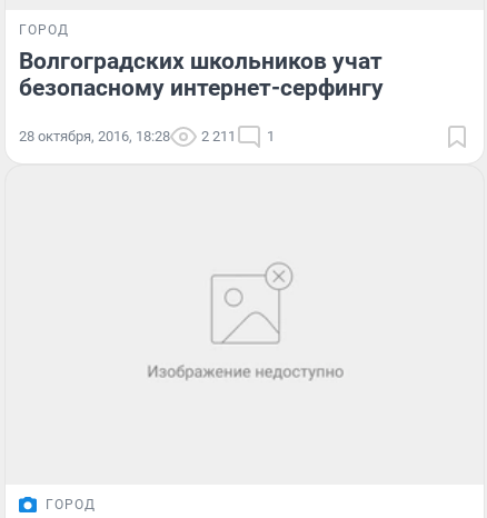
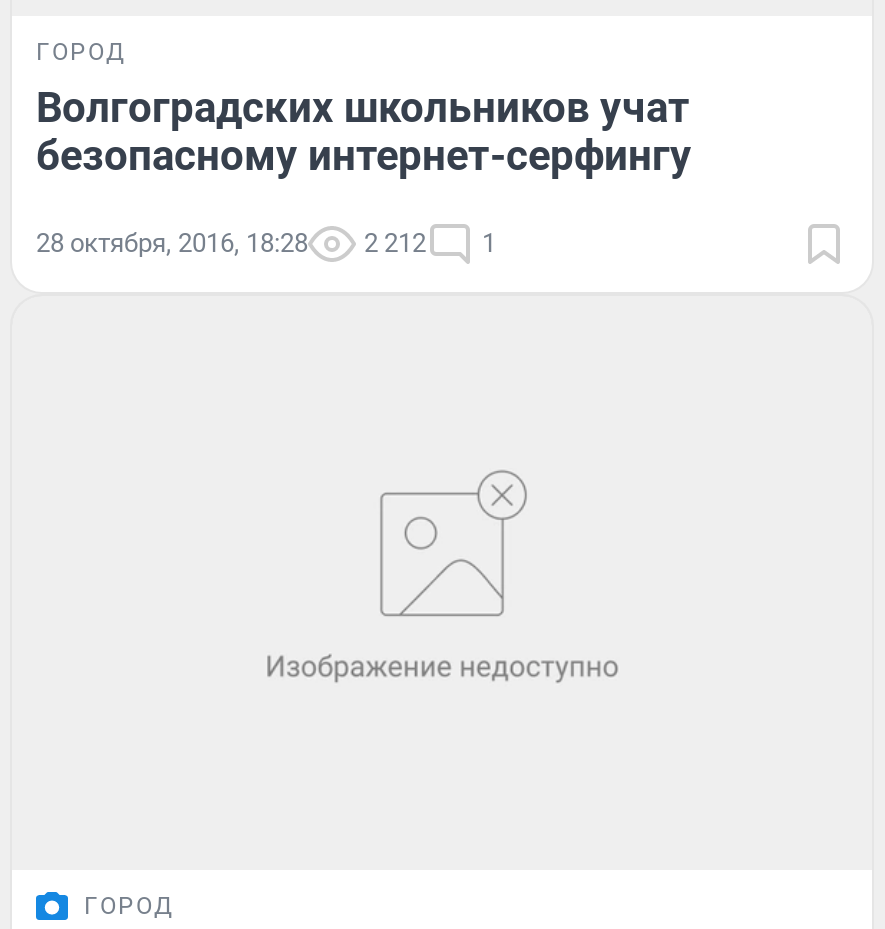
[19,128,275,145] 28 октября, 2016, 18:28 2 211 1 -> [36,228,496,258] 28 октября, 2016, 18:28 2 212 1

